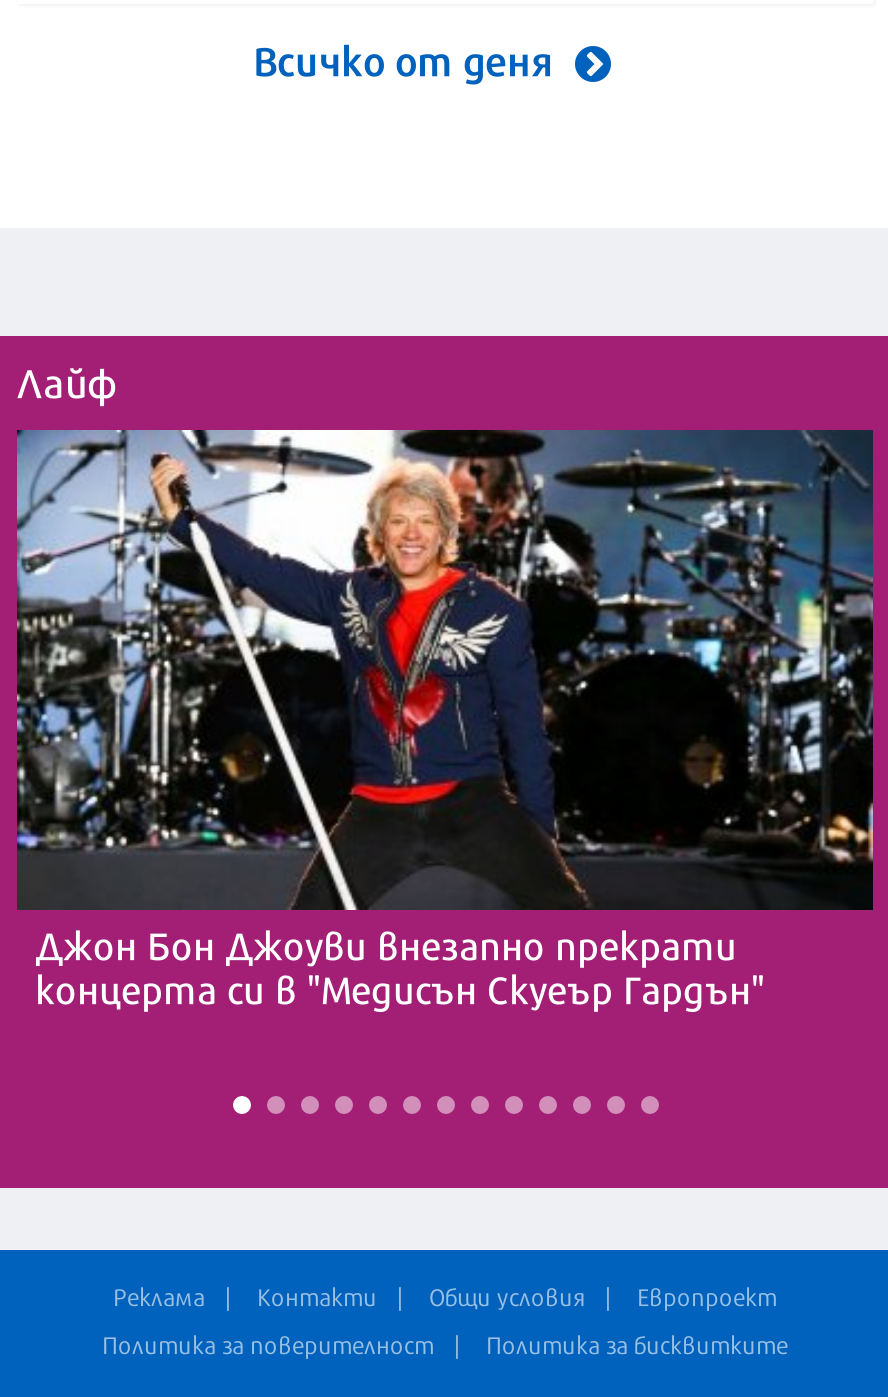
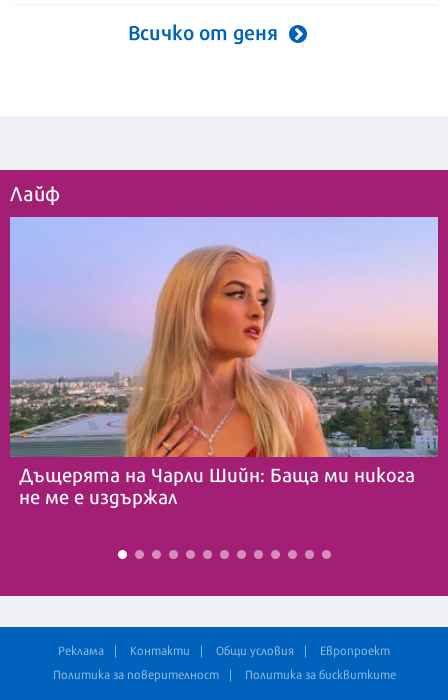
[15,428,875,1017] [image] | Джон Бон Джоуви внезапно прекрати | концерта си в "Медисън Скуеър Гардън" -> [9,216,439,510] [image] | Дъщерята на Чарли Шийн: Баща ми никога | не ме е издържал

